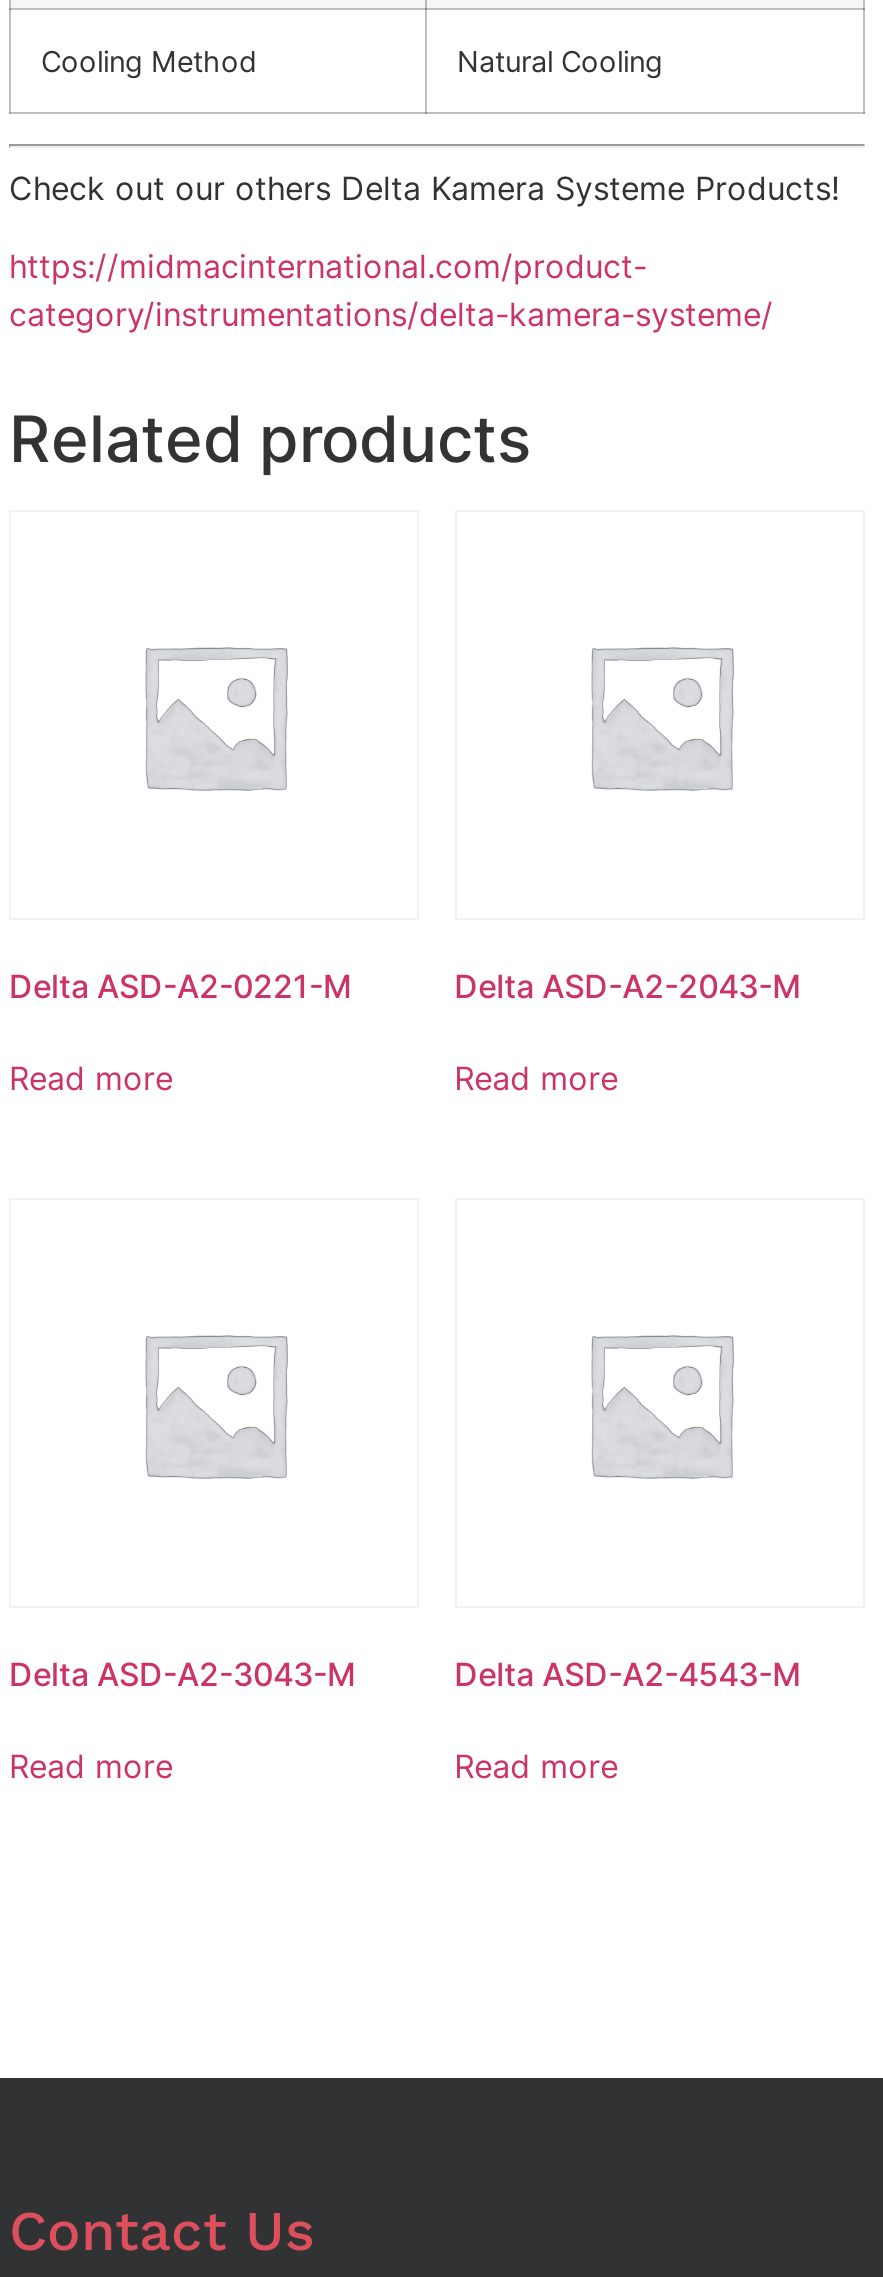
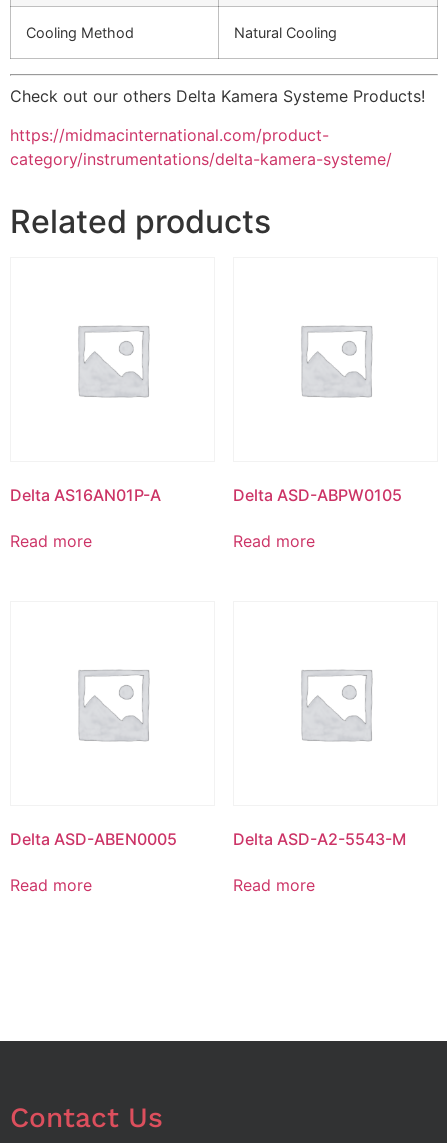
[9,966,351,1006] Delta ASD-A2-0221-M -> [10,485,161,505] Delta AS16AN01P-A
[454,966,800,1006] Delta ASD-A2-2043-M -> [233,485,402,505] Delta ASD-ABPW0105
[9,1655,355,1695] Delta ASD-A2-3043-M -> [10,829,177,849] Delta ASD-ABEN0005
[454,1655,800,1695] Delta ASD-A2-4543-M -> [233,829,406,849] Delta ASD-A2-5543-M

